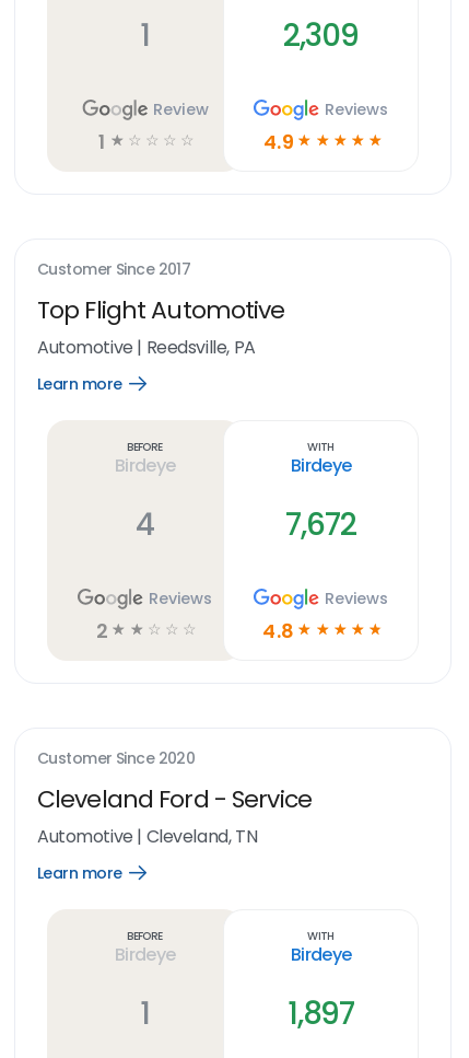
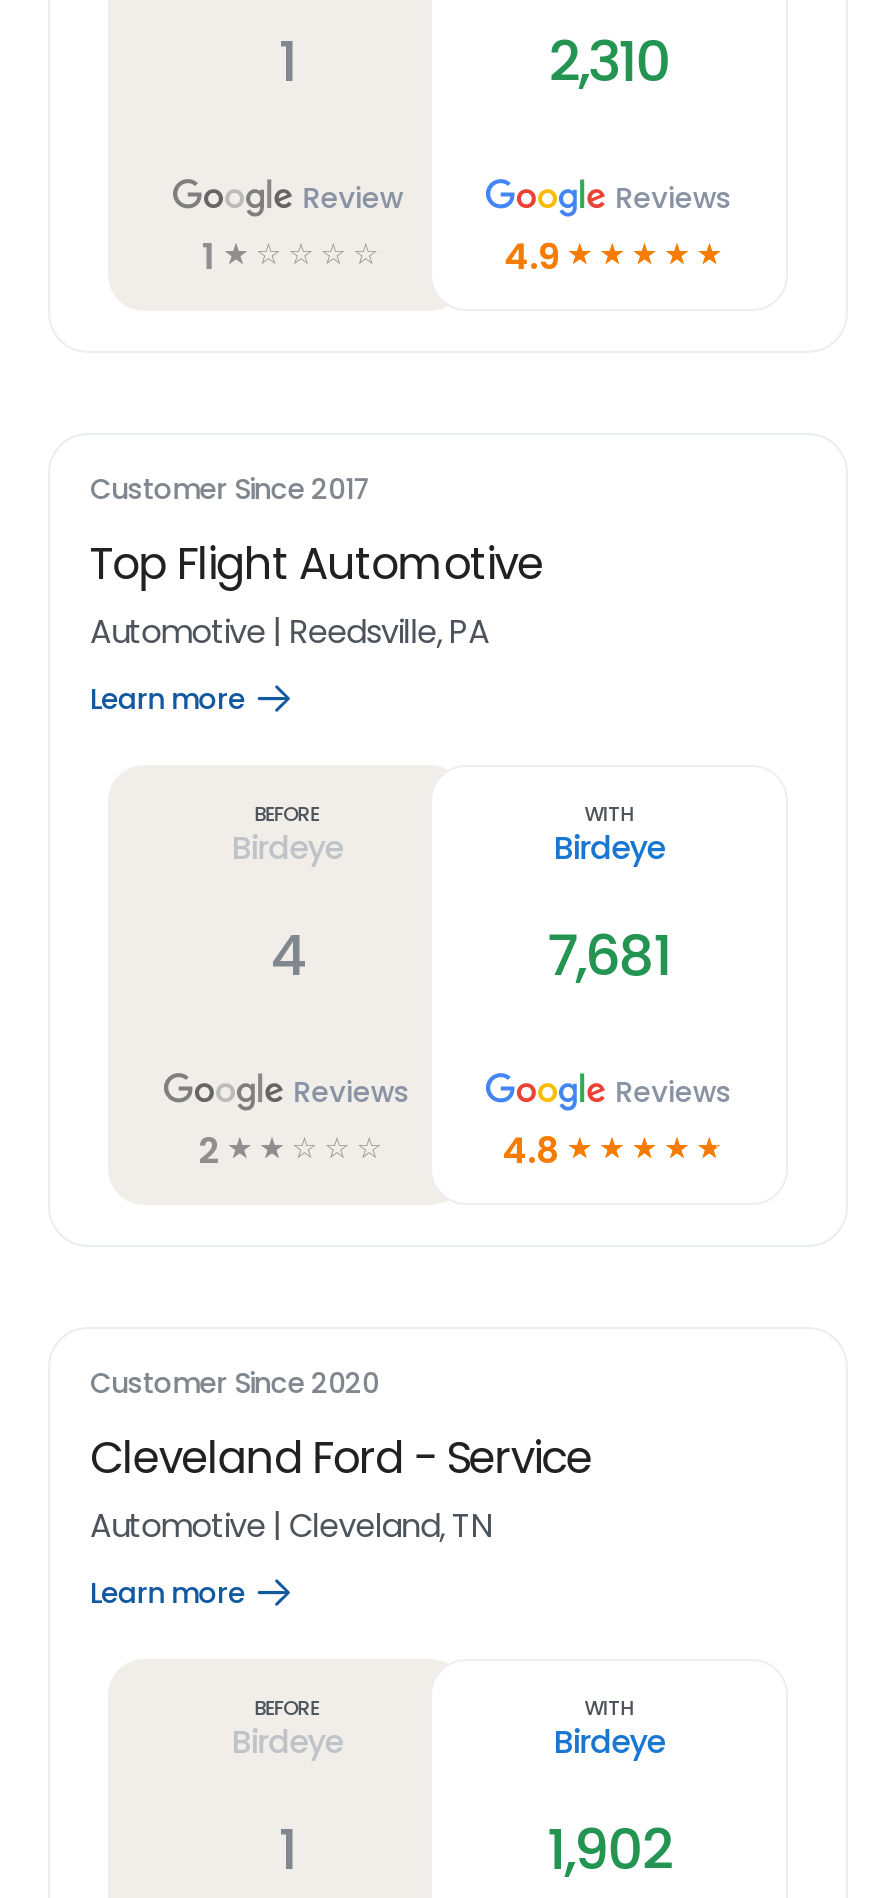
[283,14,358,56] 2,309 -> [549,22,669,100] 2,310
[286,503,356,545] 7,672 -> [548,916,670,994] 7,681
[287,992,354,1034] 1,897 -> [547,1810,671,1888] 1,902

